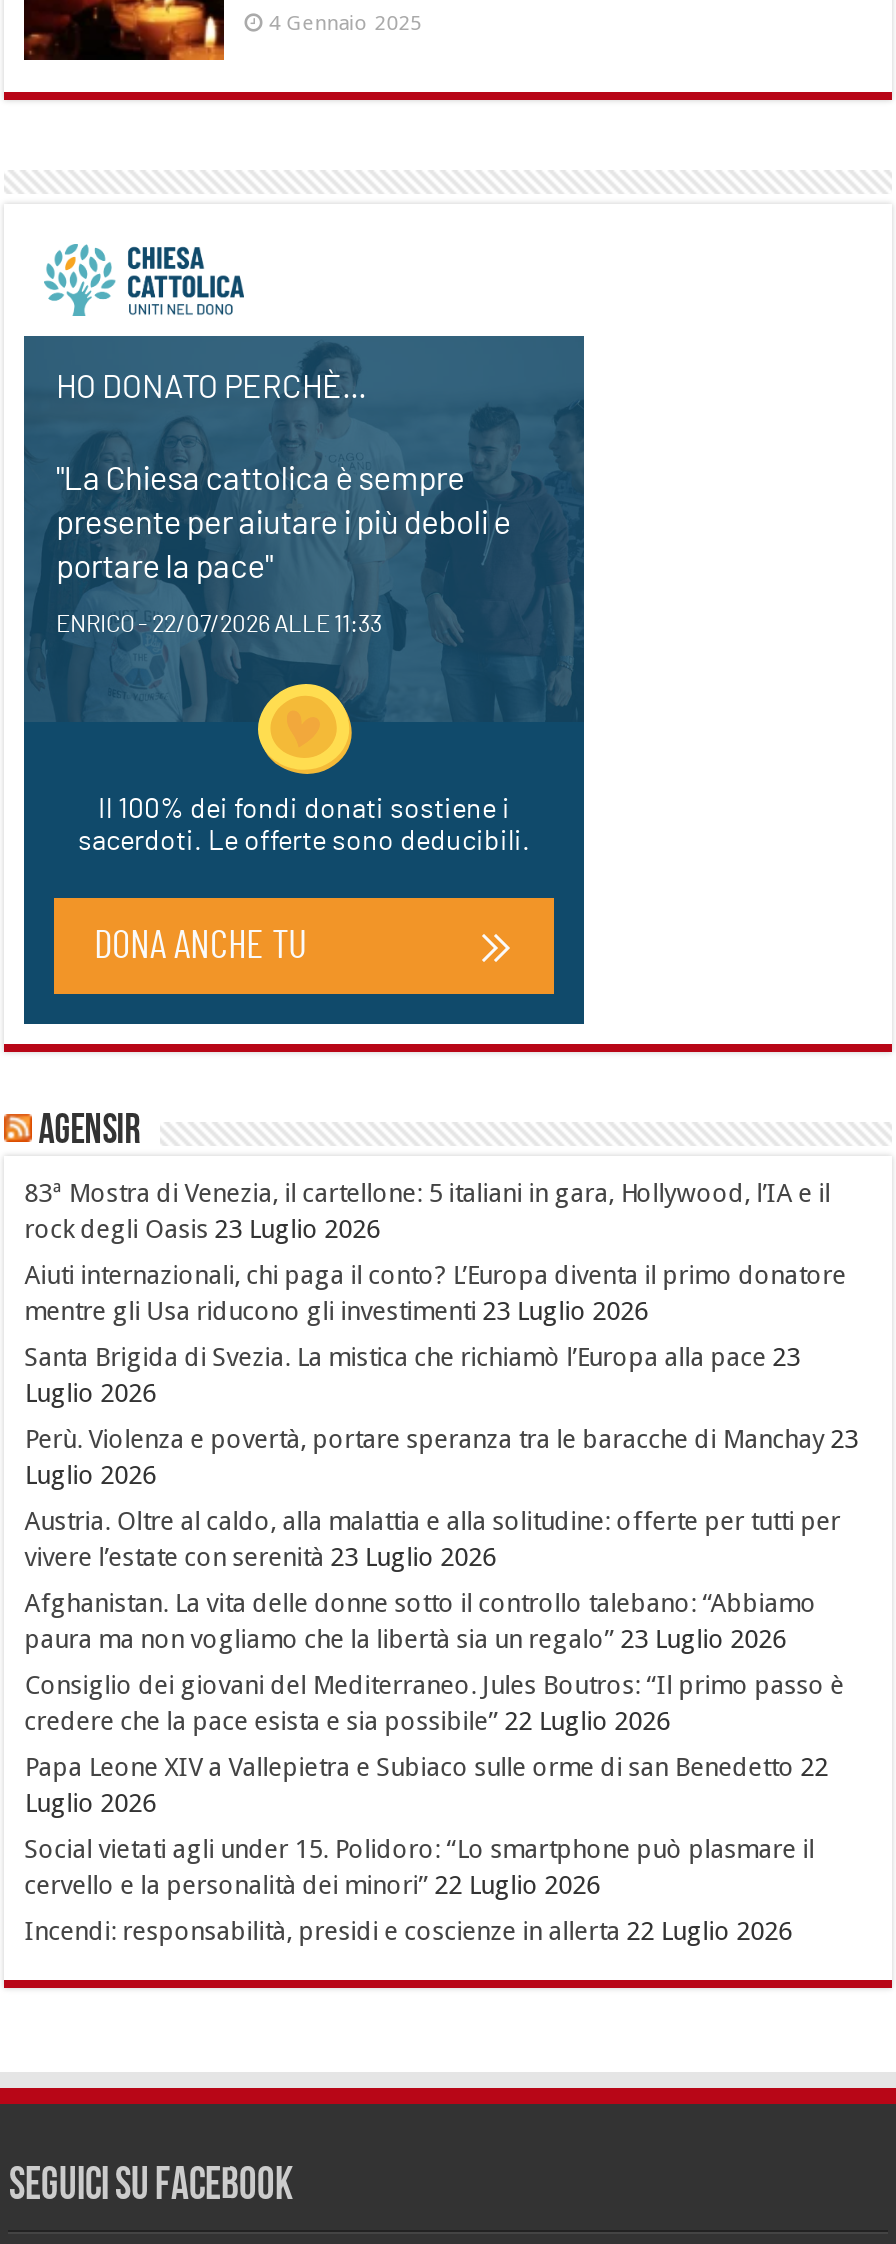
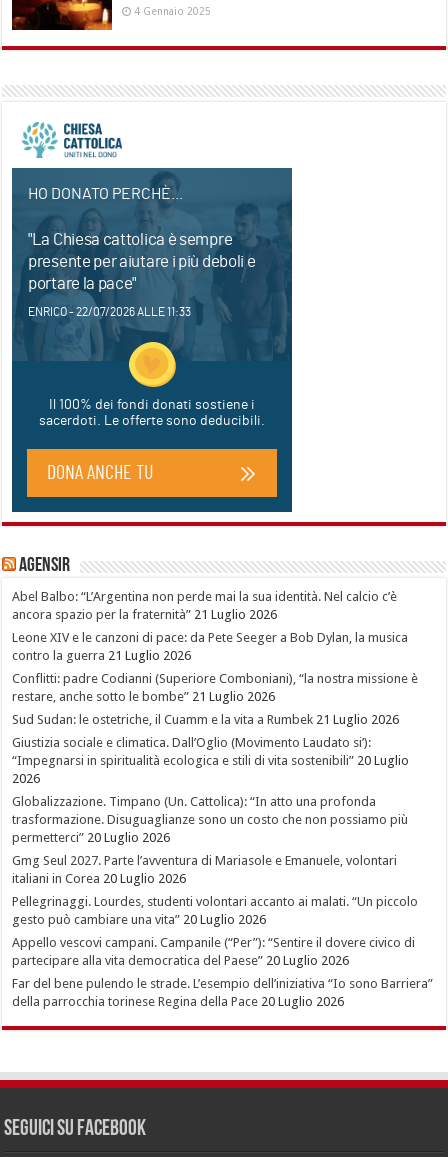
[24,1179,830,1245] 83ª Mostra di Venezia, il cartellone: 5 italiani in gara, Hollywood, l’IA e il | rock degli Oasis 23 Luglio 2026 -> [12,589,397,622] Abel Balbo: “L’Argentina non perde mai la sua identità. Nel calcio c’è | ancora spazio per la fraternità” 21 Luglio 2026
[24,1261,846,1327] Aiuti internazionali, chi paga il conto? L’Europa diventa il primo donatore | mentre gli Usa riducono gli investimenti 23 Luglio 2026 -> [12,630,408,663] Leone XIV e le canzoni di pace: da Pete Seeger a Bob Dylan, la musica | contro la guerra 21 Luglio 2026
[24,1343,800,1409] Santa Brigida di Svezia. La mistica che richiamò l’Europa alla pace 23 | Luglio 2026 -> [12,671,418,704] Conflitti: padre Codianni (Superiore Comboniani), “la nostra missione è | restare, anche sotto le bombe” 21 Luglio 2026
[24,1425,858,1491] Perù. Violenza e povertà, portare speranza tra le baracche di Manchay 23 | Luglio 2026 -> [12,712,399,727] Sud Sudan: le ostetriche, il Cuamm e la vita a Rumbek 21 Luglio 2026
[24,1507,840,1573] Austria. Oltre al caldo, alla malattia e alla solitudine: offerte per tutti per | vivere l’estate con serenità 23 Luglio 2026 -> [12,735,409,786] Giustizia sociale e climatica. Dall’Oglio (Movimento Laudato si’): | “Impegnarsi in spiritualità ecologica e stili di vita sostenibili” 20 Luglio | 2026
[24,1589,816,1655] Afghanistan. La vita delle donne sotto il controllo talebano: “Abbiamo | paura ma non vogliamo che la libertà sia un regalo” 23 Luglio 2026 -> [12,794,408,845] Globalizzazione. Timpano (Un. Cattolica): “In atto una profonda | trasformazione. Disuguaglianze sono un costo che non possiamo più | permetterci” 20 Luglio 2026
[24,1671,844,1737] Consiglio dei giovani del Mediterraneo. Jules Boutros: “Il primo passo è | credere che la pace esista e sia possibile” 22 Luglio 2026 -> [12,853,397,886] Gmg Seul 2027. Parte l’avventura di Mariasole e Emanuele, volontari | italiani in Corea 20 Luglio 2026
[24,1753,828,1819] Papa Leone XIV a Vallepietra e Subiaco sulle orme di san Benedetto 22 | Luglio 2026 -> [12,894,418,927] Pellegrinaggi. Lourdes, studenti volontari accanto ai malati. “Un piccolo | gesto può cambiare una vita” 20 Luglio 2026
[24,1835,814,1901] Social vietati agli under 15. Polidoro: “Lo smartphone può plasmare il | cervello e la personalità dei minori” 22 Luglio 2026 -> [12,935,415,968] Appello vescovi campani. Campanile (“Per”): “Sentire il dovere civico di | partecipare alla vita democratica del Paese” 20 Luglio 2026
[24,1917,792,1947] Incendi: responsabilità, presidi e coscienze in allerta 22 Luglio 2026 -> [12,976,433,1009] Far del bene pulendo le strade. L’esempio dell’iniziativa “Io sono Barriera” | della parrocchia torinese Regina della Pace 20 Luglio 2026

